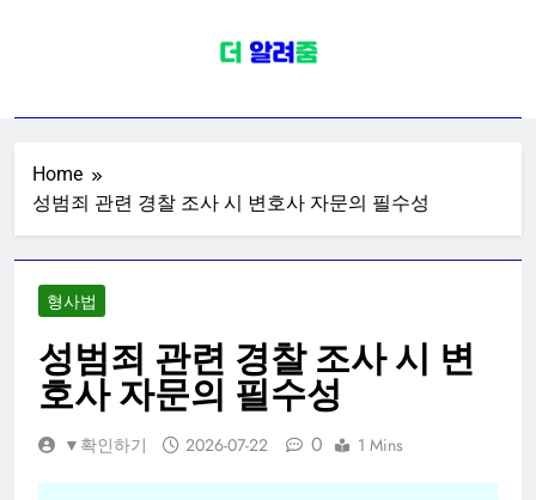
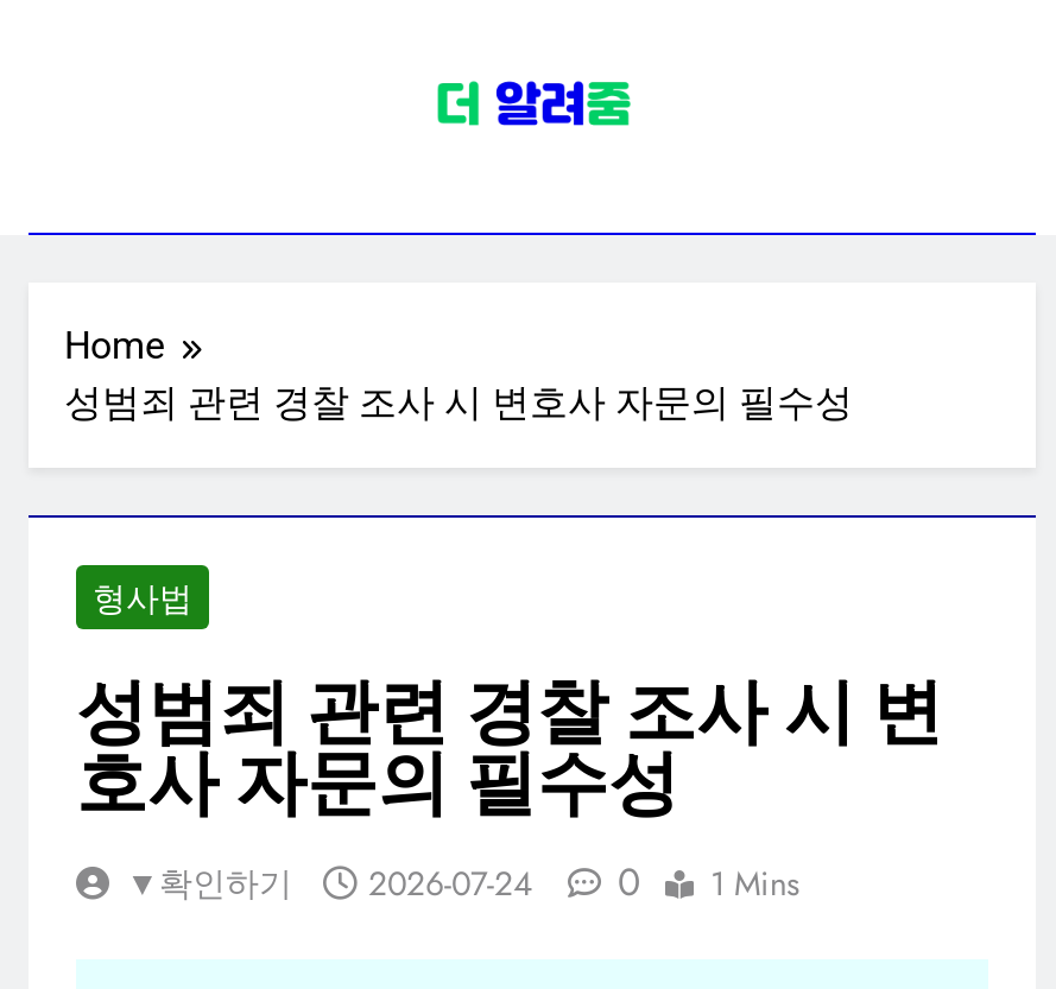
[185,433,268,457] 2026-07-22 -> [368,859,532,906] 2026-07-24

